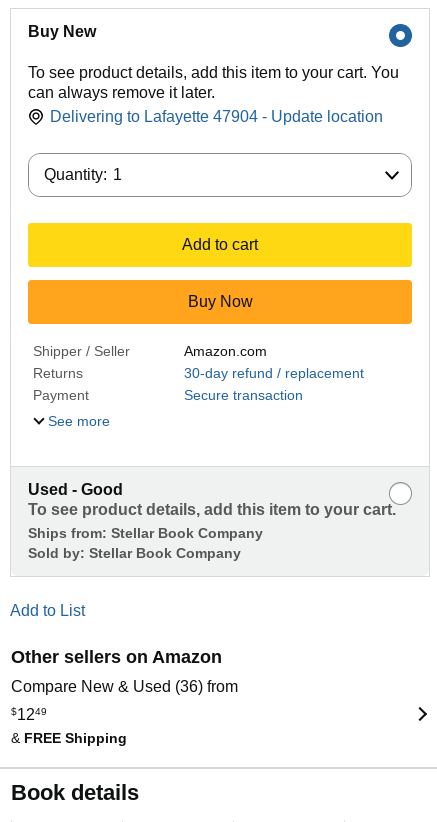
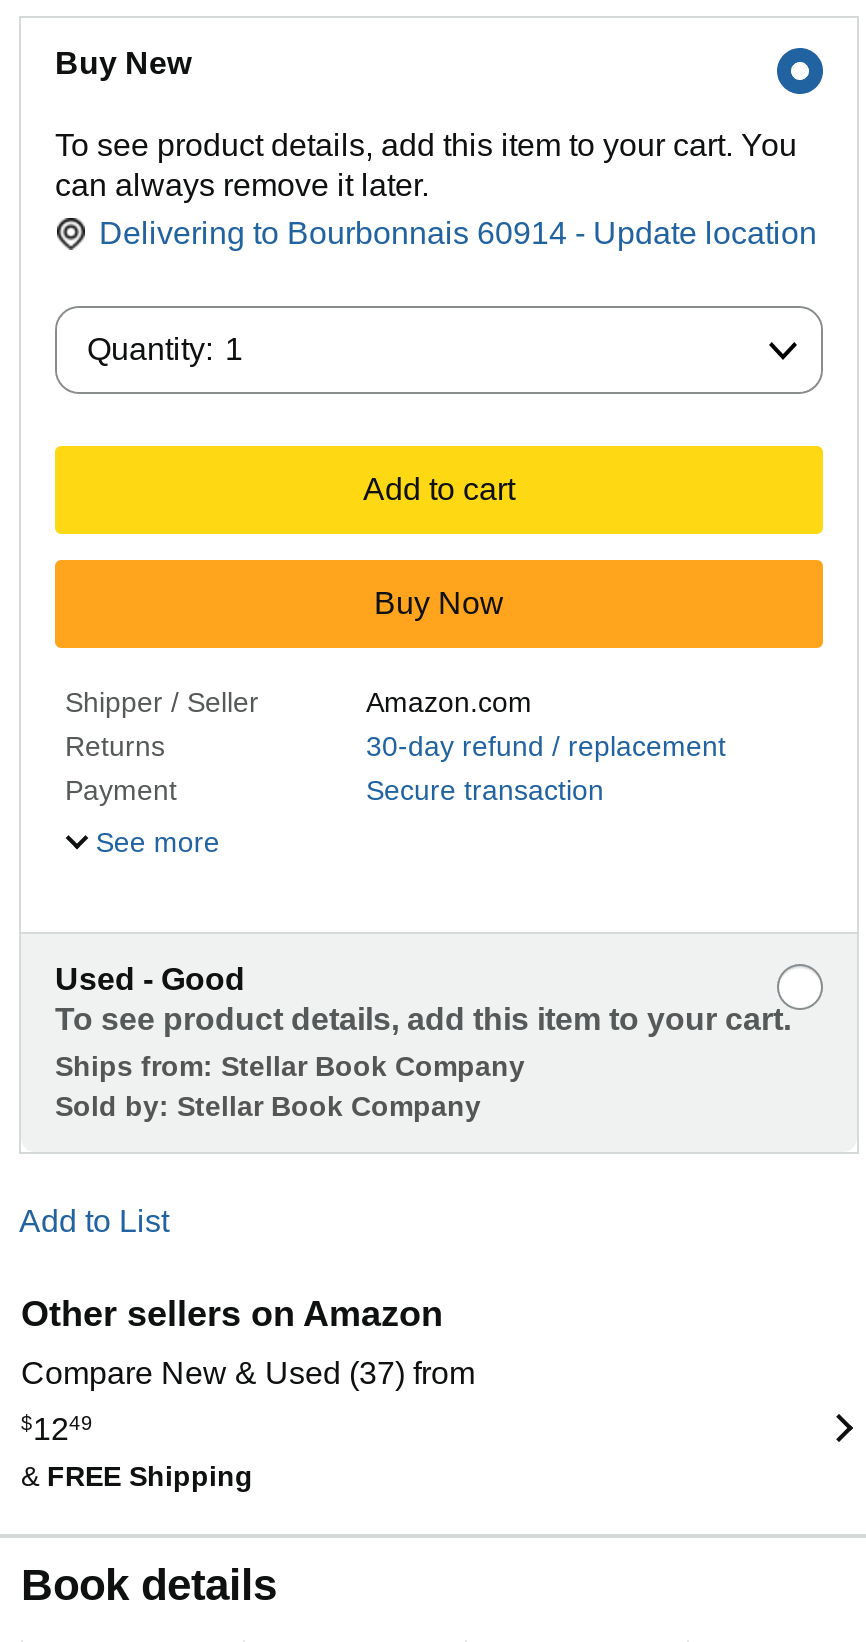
[50,108,383,125] Delivering to Lafayette 47904 - Update location -> [99,216,817,250] Delivering to Bourbonnais 60914 - Update location
[11,678,238,695] Compare New & Used (36) from -> [21,1356,475,1390] Compare New & Used (37) from

